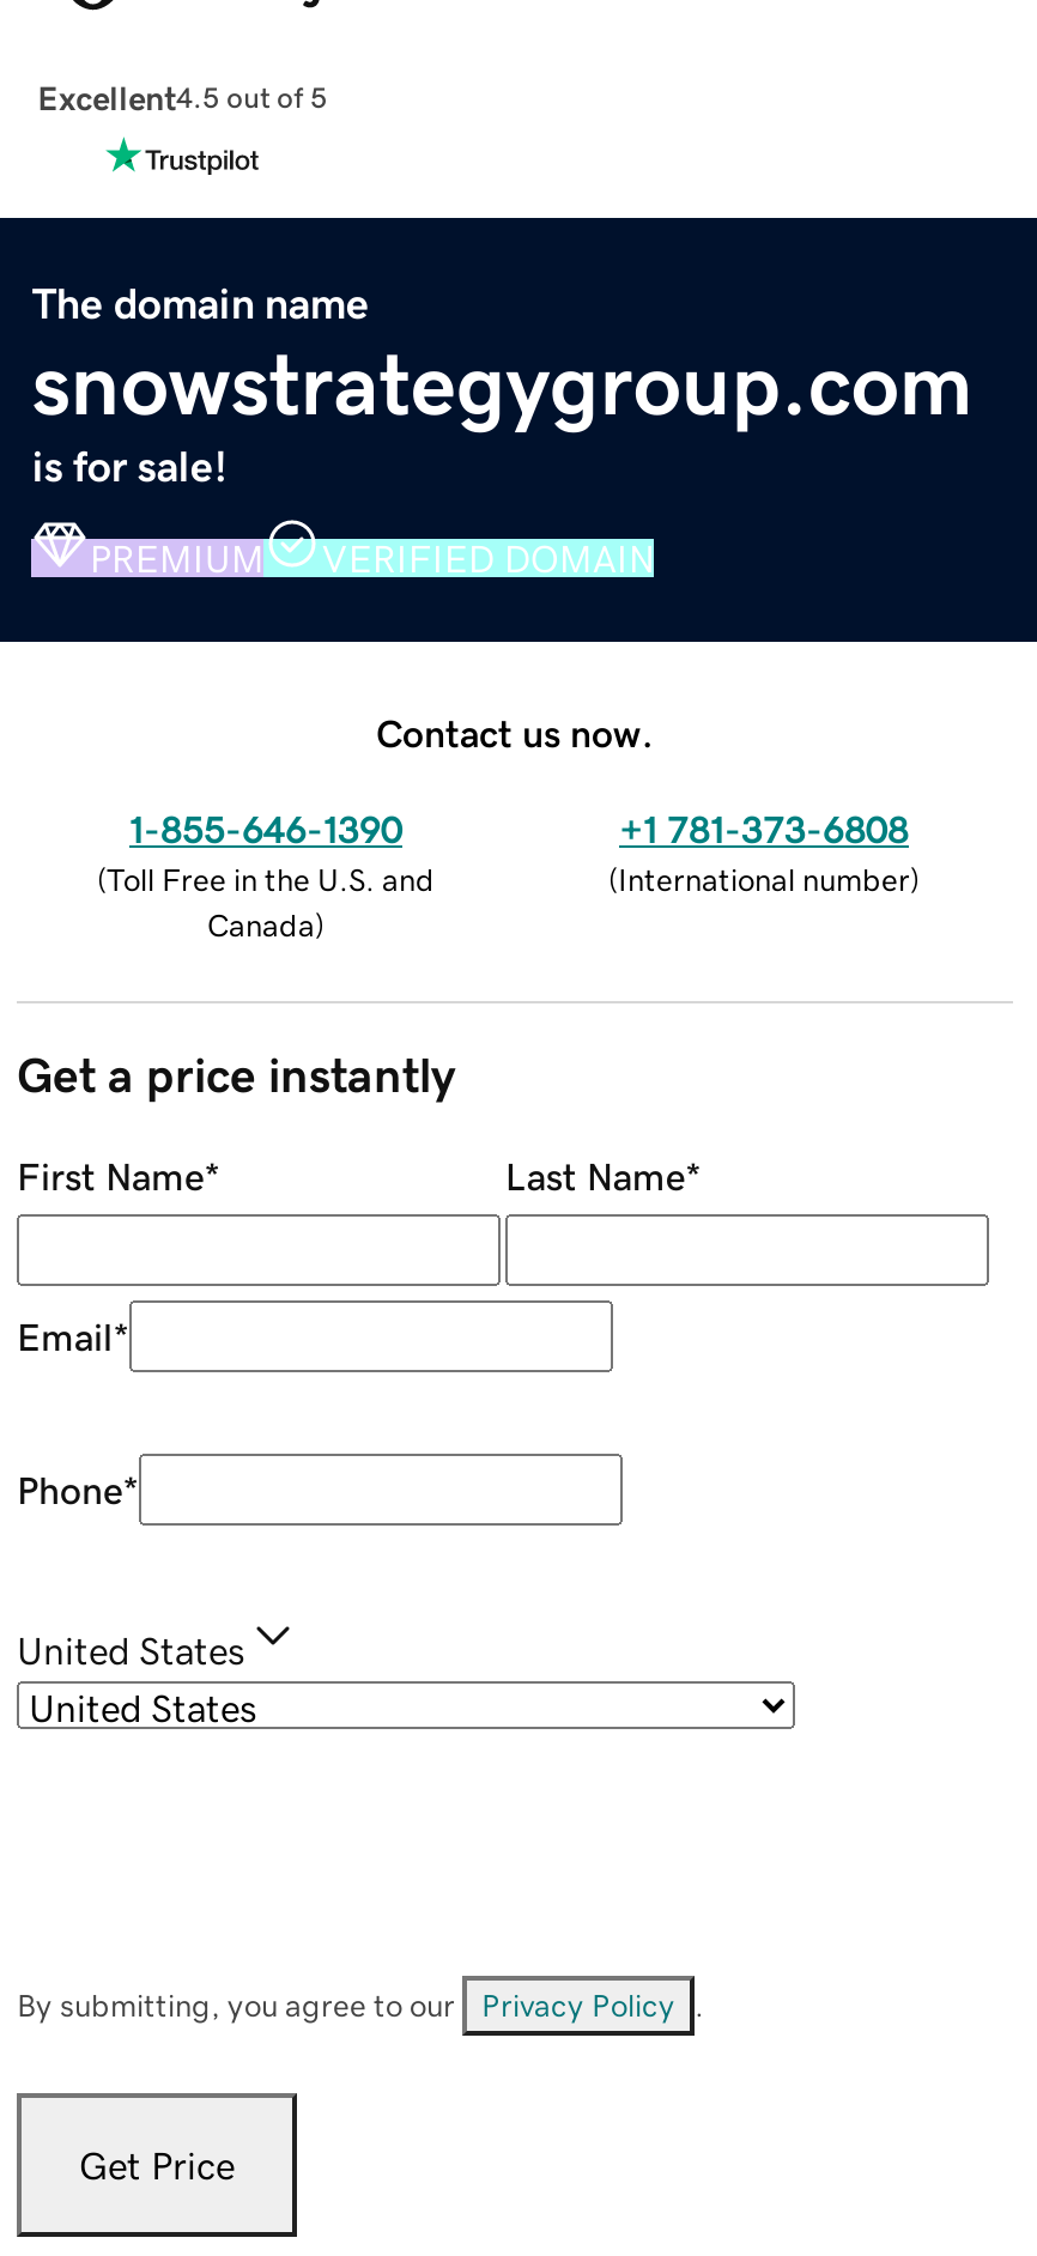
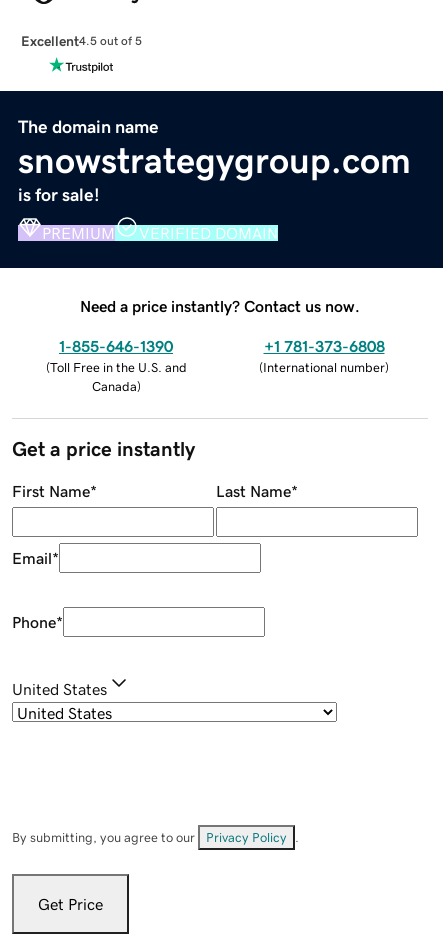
[376,713,654,751] Contact us now. -> [80,298,360,314] Need a price instantly? Contact us now.

